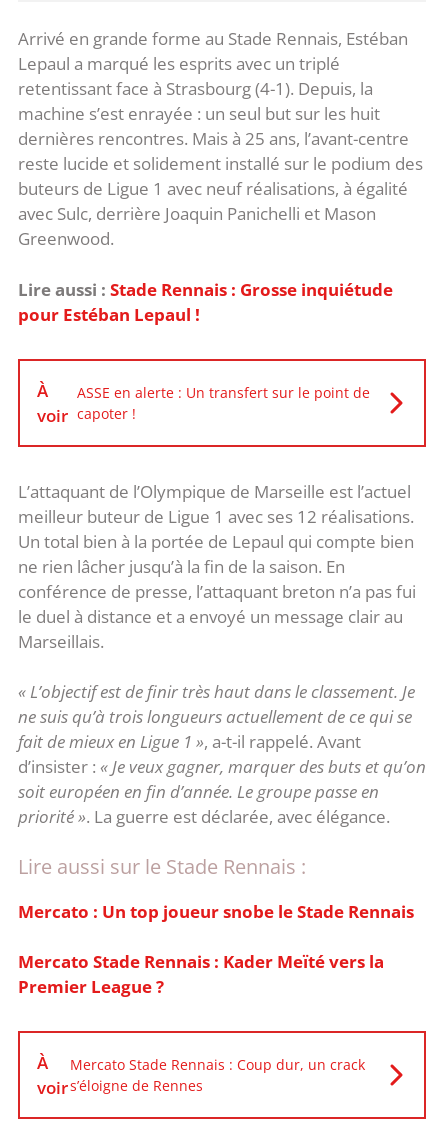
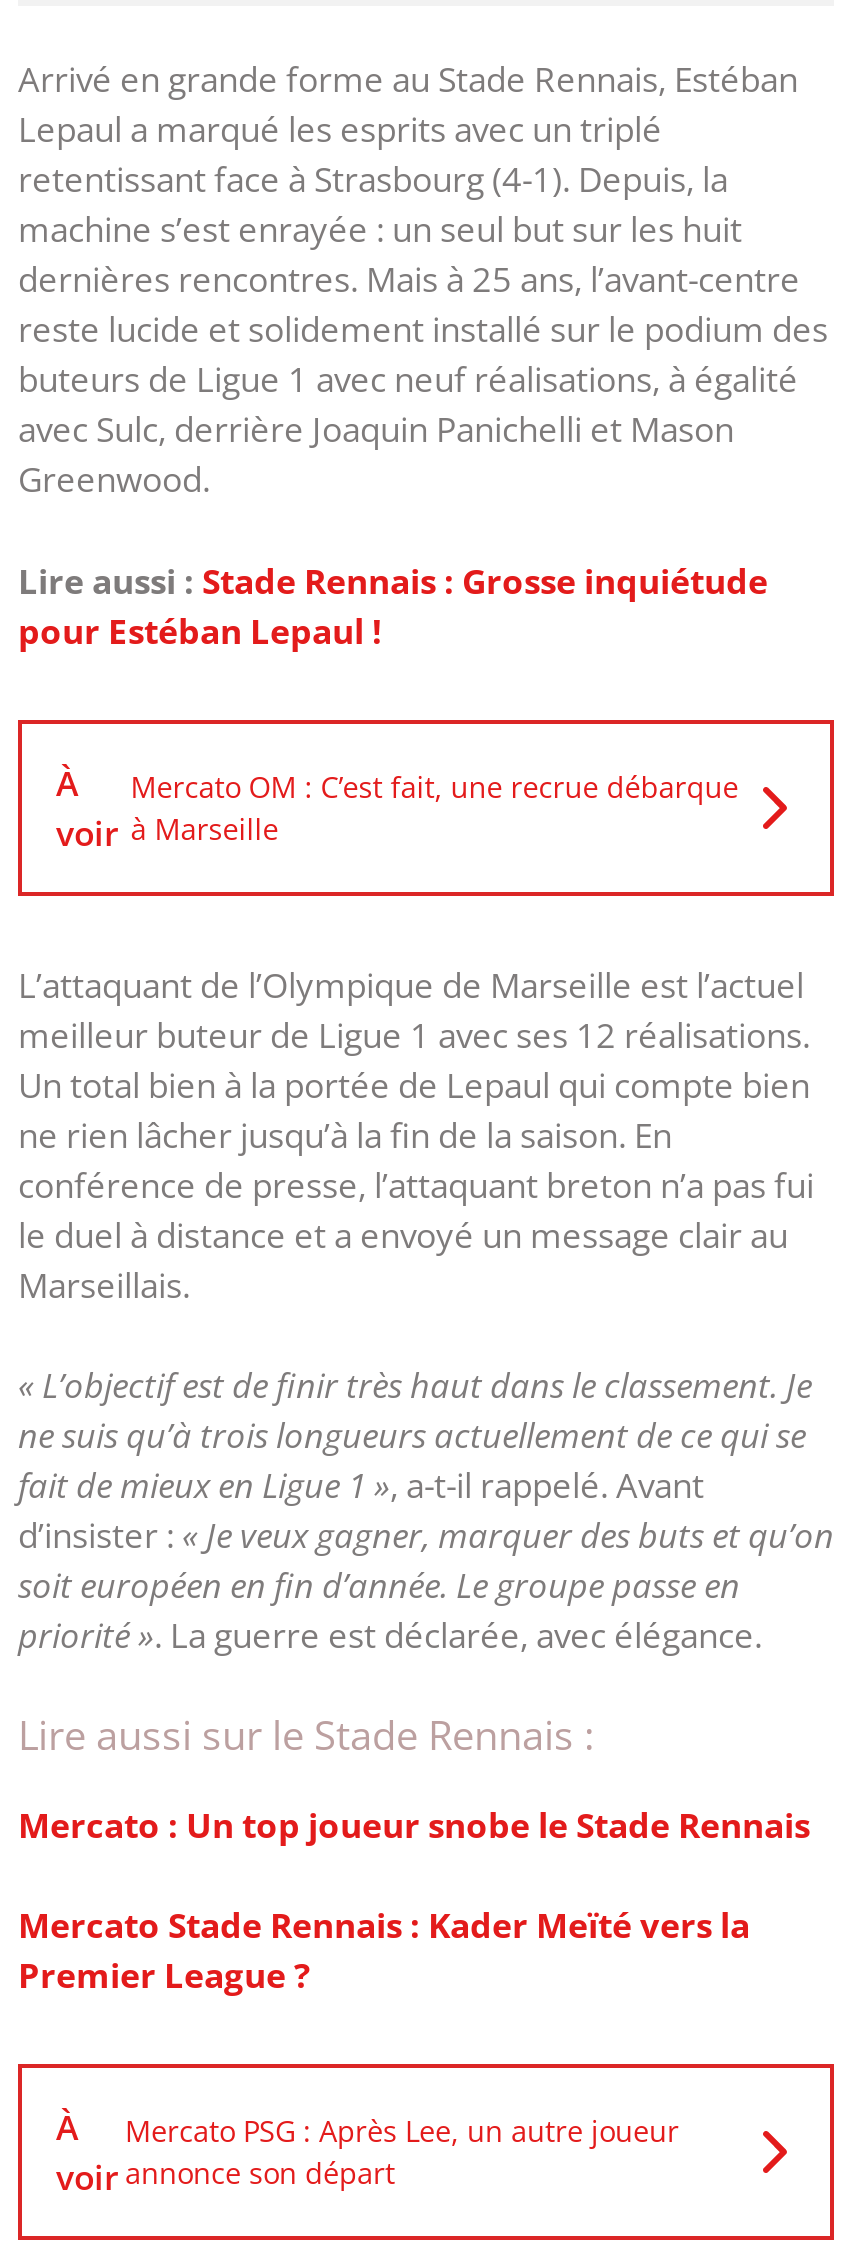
[77,383,370,423] ASSE en alerte : Un transfert sur le point de | capoter ! -> [130,768,738,848] Mercato OM : C’est fait, une recrue débarque | à Marseille
[70,1055,365,1095] Mercato Stade Rennais : Coup dur, un crack | s’éloigne de Rennes -> [125,2113,679,2193] Mercato PSG : Après Lee, un autre joueur | annonce son départ

